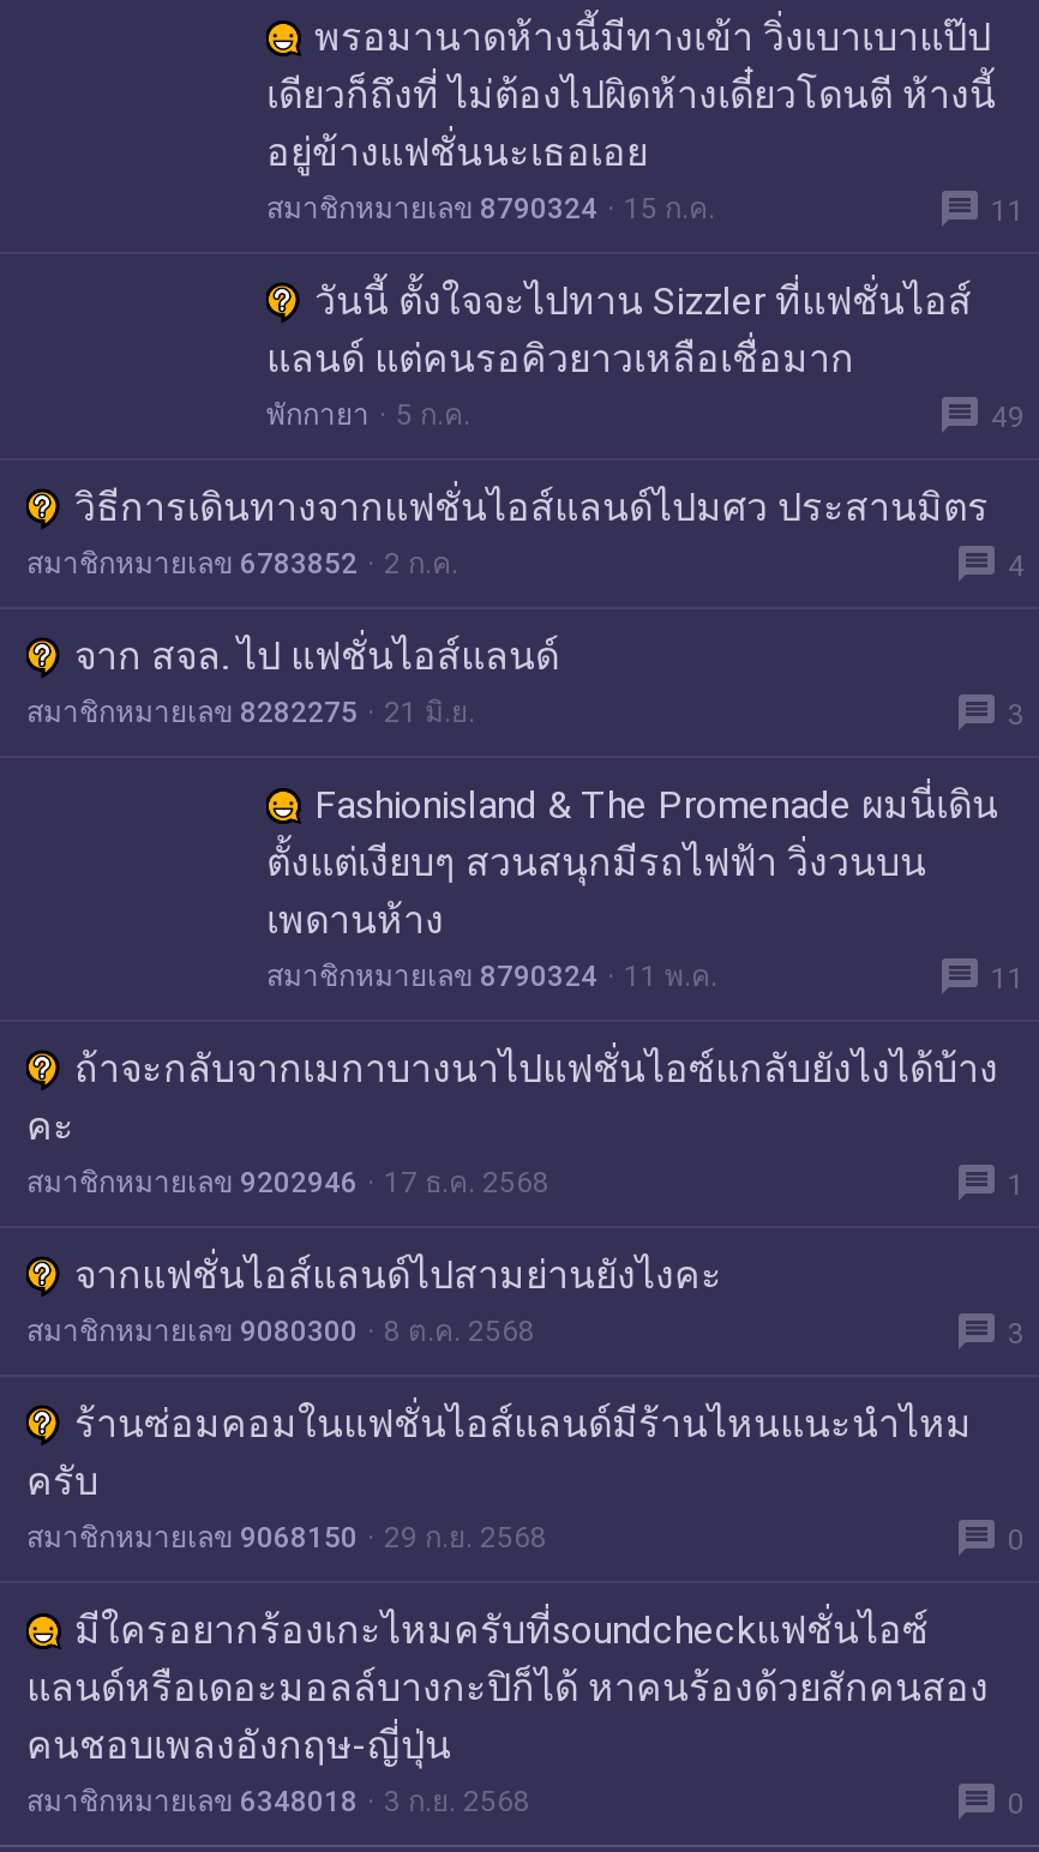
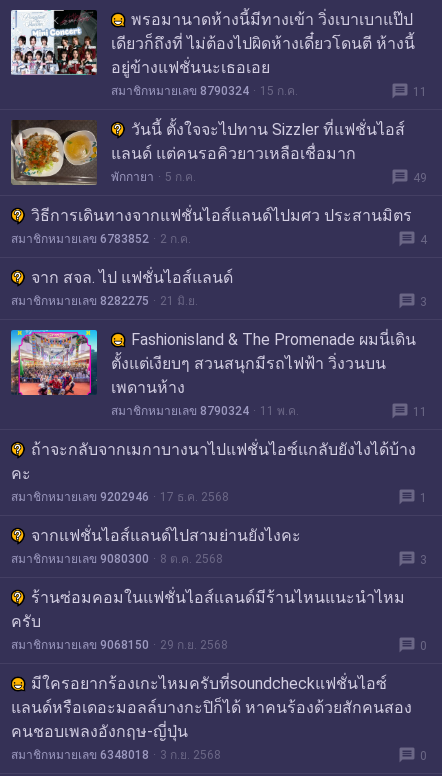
none -> [10,9,98,76] [image]
none -> [10,120,98,186] [image]
none -> [10,329,98,396] [image]

